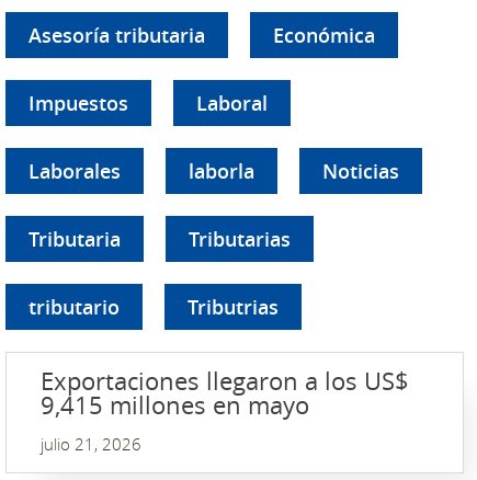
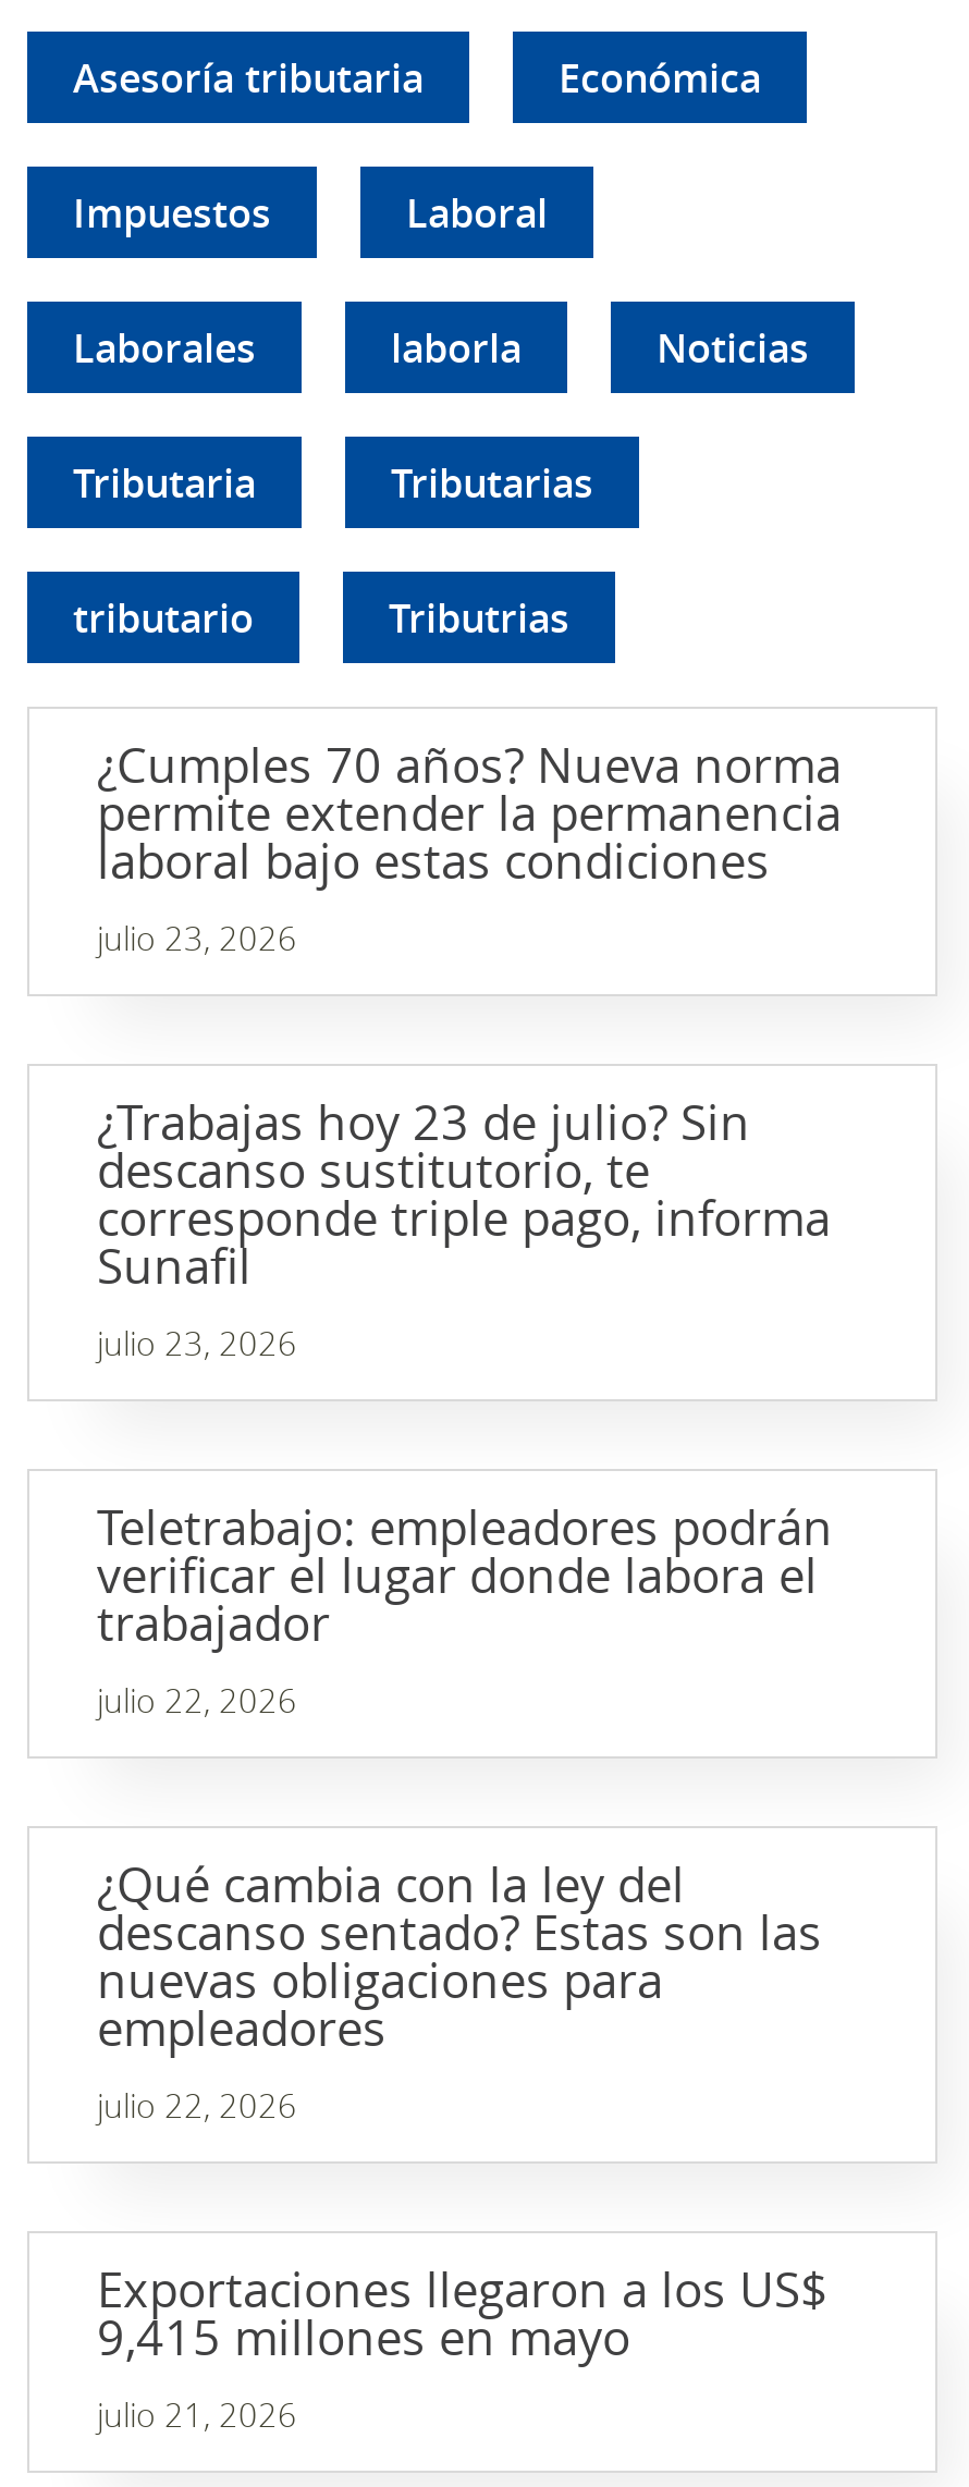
none -> [97,733,842,2127] ¿Cumples 70 años? Nueva norma | permite extender la permanencia | laboral bajo estas condiciones | julio 23, 2026 | ¿Trabajas hoy 23 de julio? Sin | descanso sustitutorio, te | corresponde triple pago, informa | Sunafil | julio 23, 2026 | Teletrabajo: empleadores podrán | verificar el lugar donde labora el | trabajador | julio 22, 2026 | ¿Qué cambia con la ley del | descanso sentado? Estas son las | nuevas obligaciones para | empleadores | julio 22, 2026

